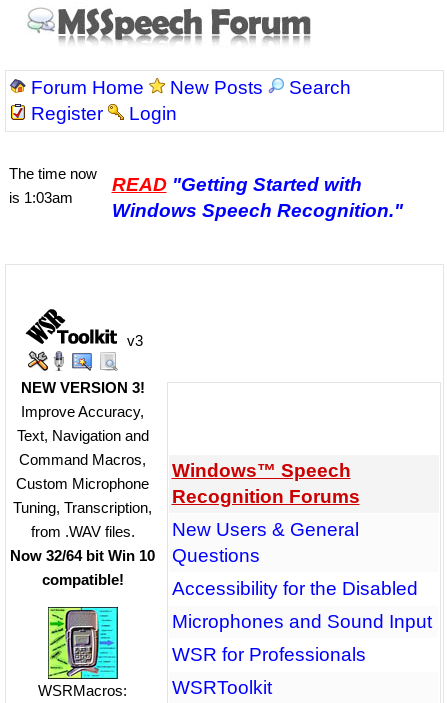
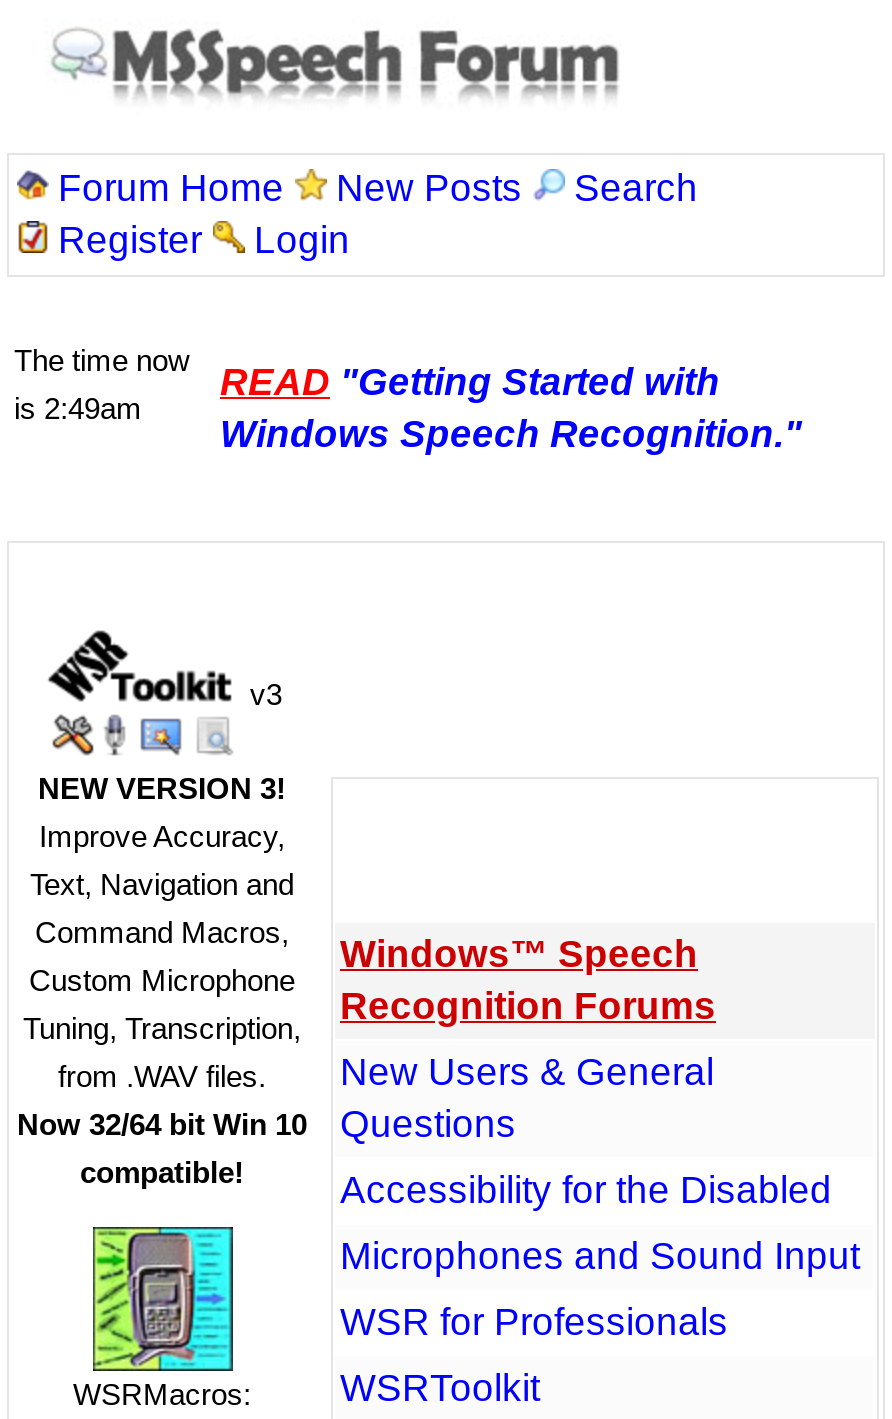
[8,189,72,206] is 1:03am -> [14,391,142,425] is 2:49am

